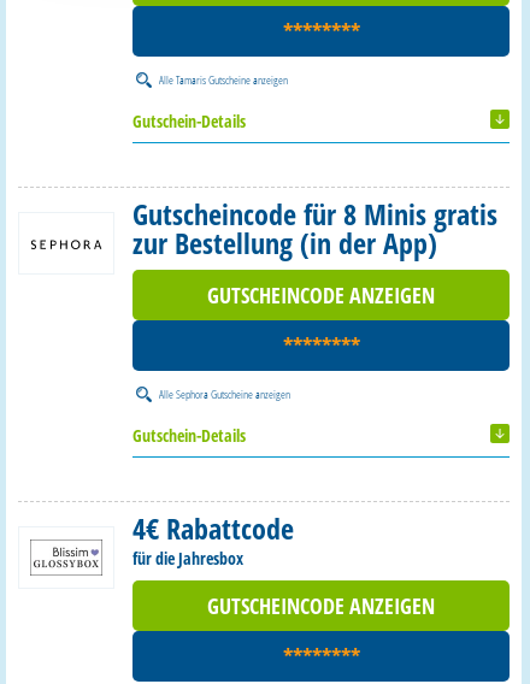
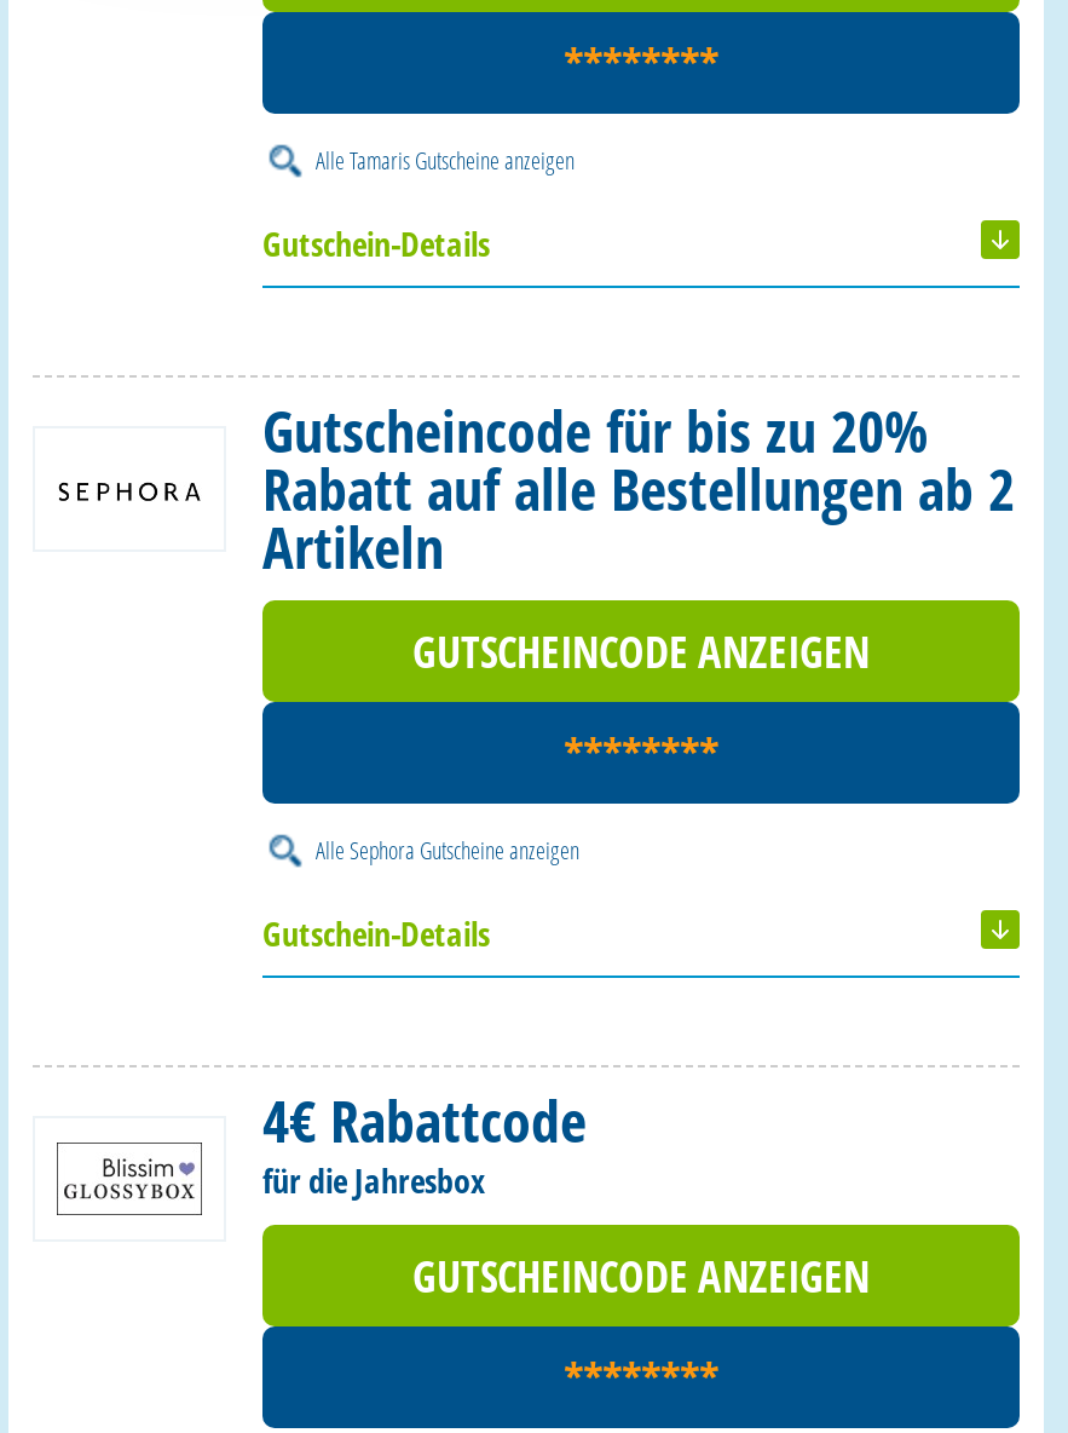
[132,194,497,263] Gutscheincode für 8 Minis gratis | zur Bestellung (in der App) -> [262,390,1015,586] Gutscheincode für bis zu 20% | Rabatt auf alle Bestellungen ab 2 | Artikeln

